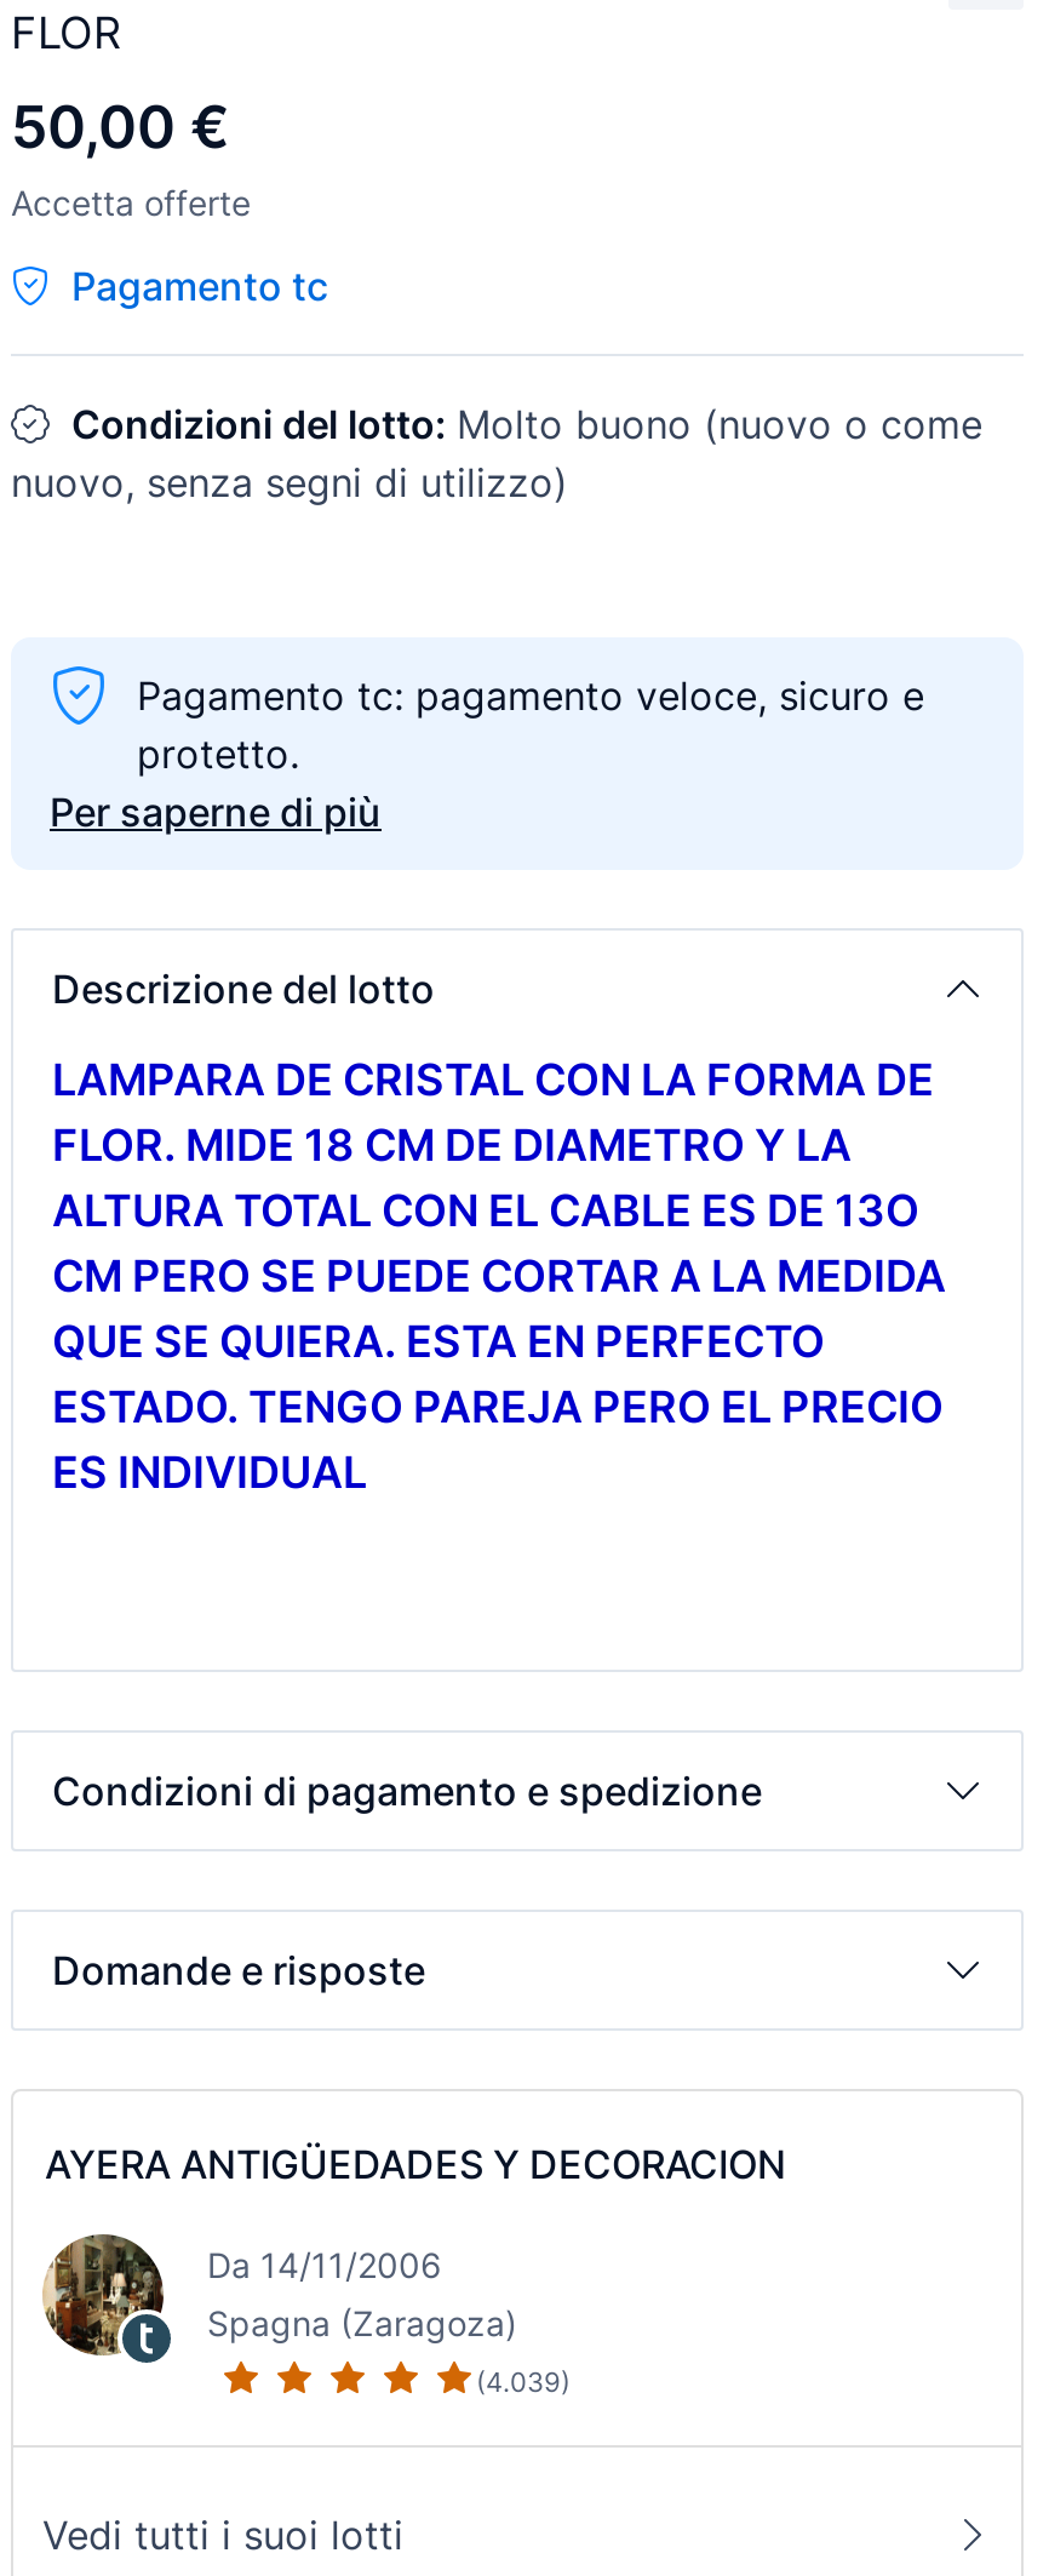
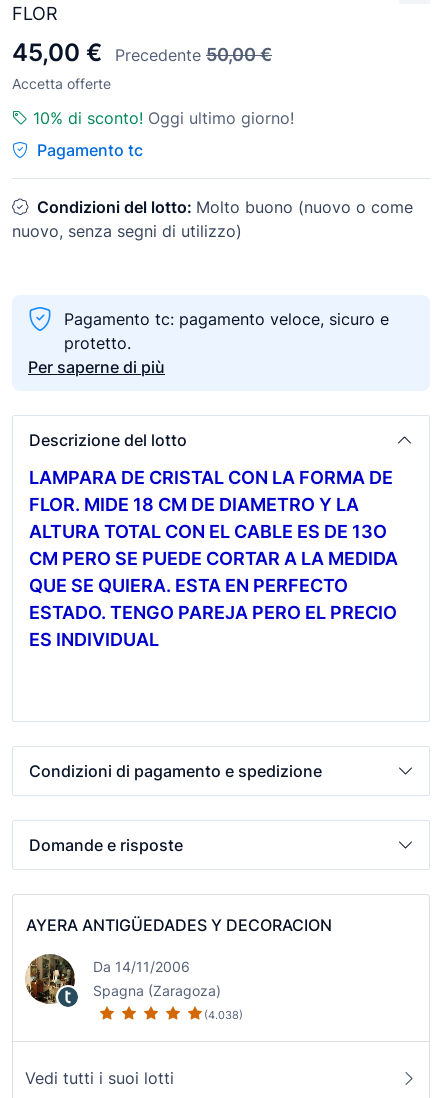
[11,92,229,162] 50,00 € -> [12,38,272,67] 45,00 € | Precedente 50,00 €
none -> [33,108,294,128] 10% di sconto! Oggi ultimo giorno!
[476,2364,571,2398] (4.039) -> [204,1008,243,1022] (4.038)

